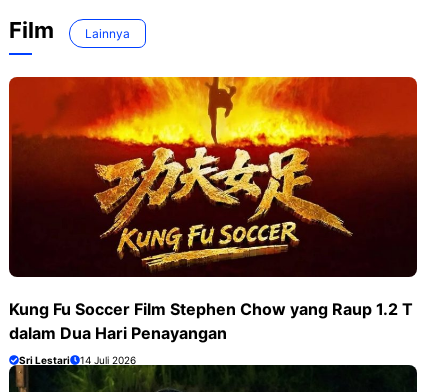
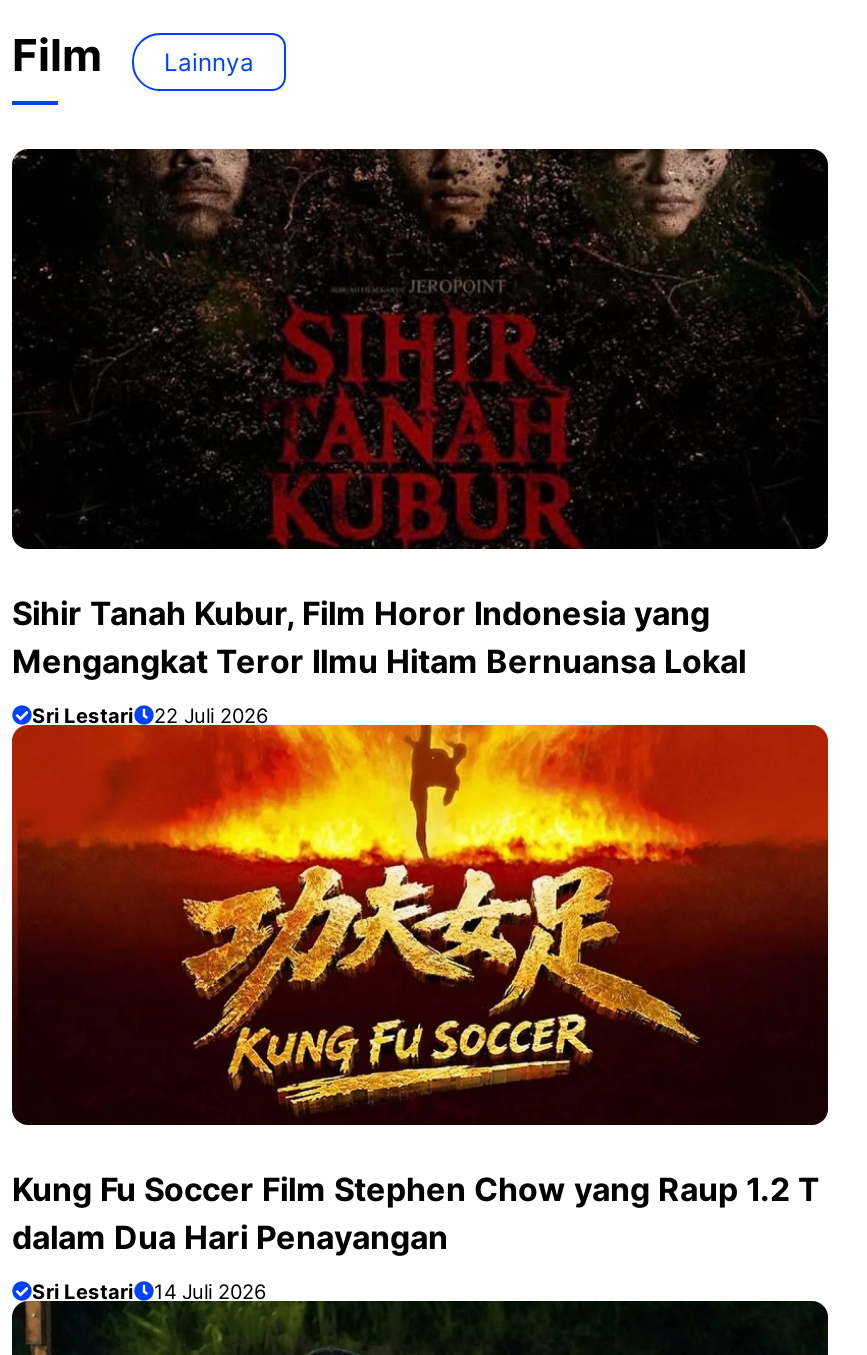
none -> [10,147,830,727] [image] | Sihir Tanah Kubur, Film Horor Indonesia yang | Mengangkat Teror Ilmu Hitam Bernuansa Lokal | Sri Lestari | 22 Juli 2026

